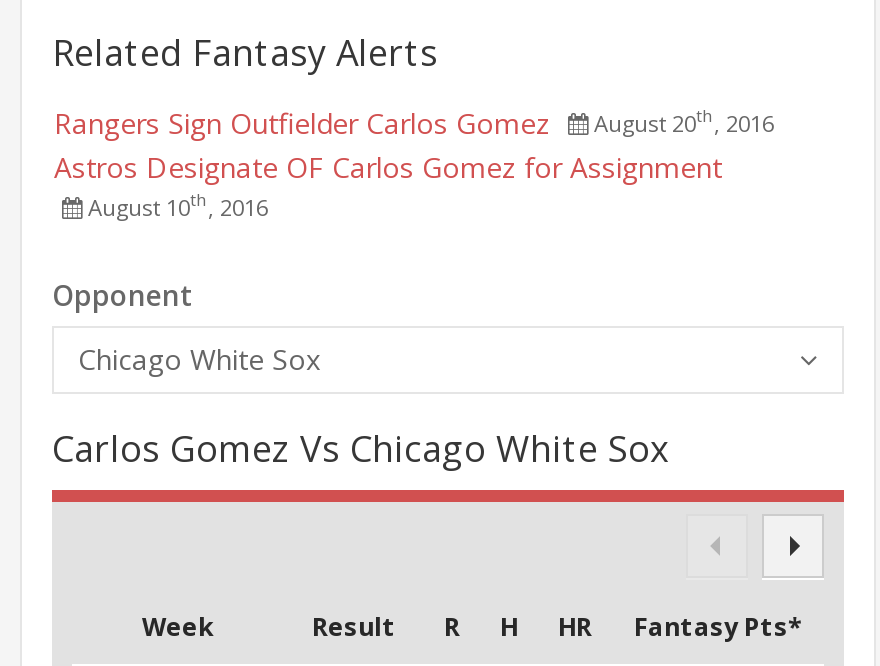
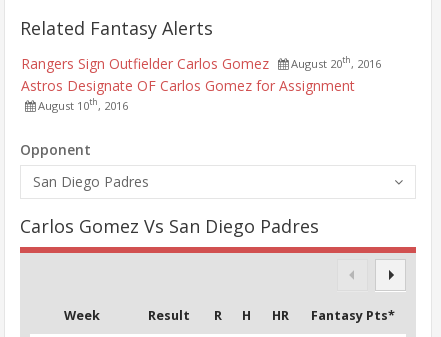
[78,339,320,377] Chicago White Sox -> [33,172,149,191] San Diego Padres
[52,423,668,471] Carlos Gomez Vs Chicago White Sox -> [20,214,319,238] Carlos Gomez Vs San Diego Padres

